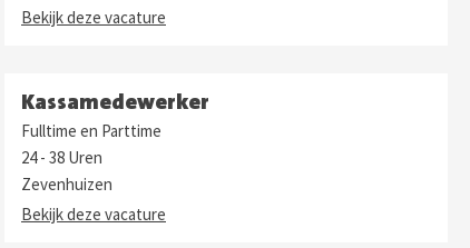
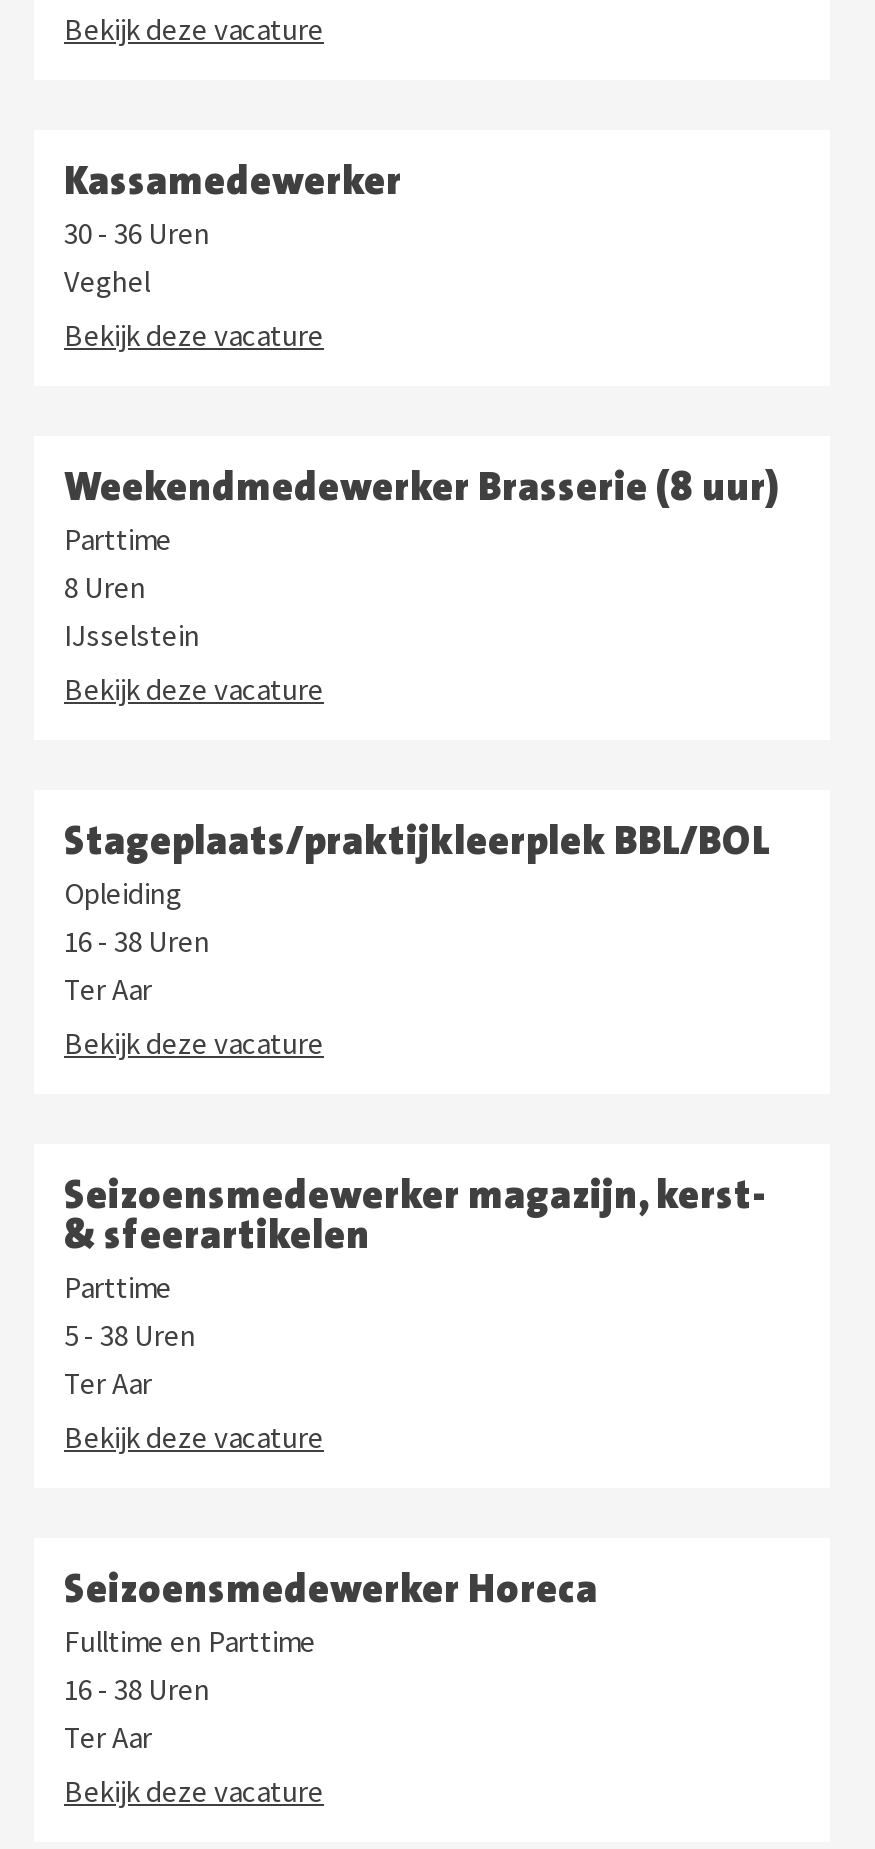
none -> [64,213,778,1619] 30 - 36 Uren | Veghel | Bekijk deze vacature | Weekendmedewerker Brasserie (8 uur) | Parttime | 8 Uren | IJsselstein | Bekijk deze vacature | Stageplaats/praktijkleerplek BBL/BOL | Opleiding | 16 - 38 Uren | Ter Aar | Bekijk deze vacature | Seizoensmedewerker magazijn, kerst- | & sfeerartikelen | Parttime | 5 - 38 Uren | Ter Aar | Bekijk deze vacature | Seizoensmedewerker Horeca
[21,146,112,194] 24 - 38 Uren | Zevenhuizen -> [64,1669,210,1755] 16 - 38 Uren | Ter Aar

